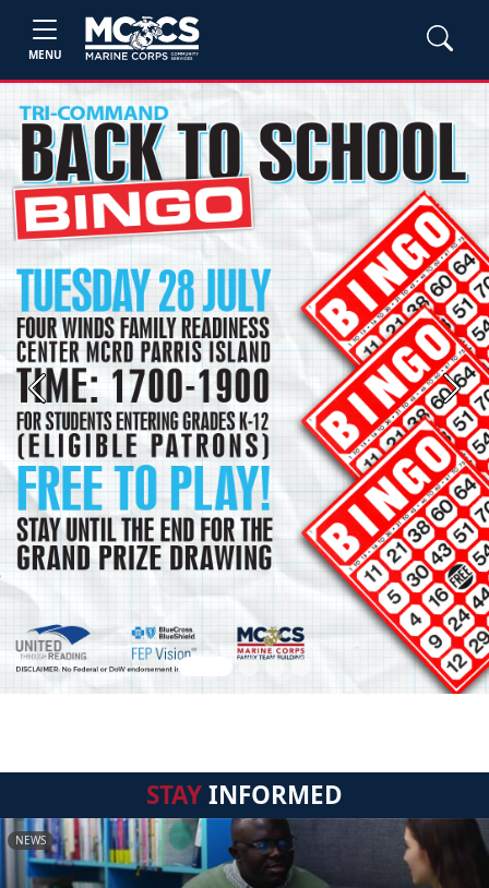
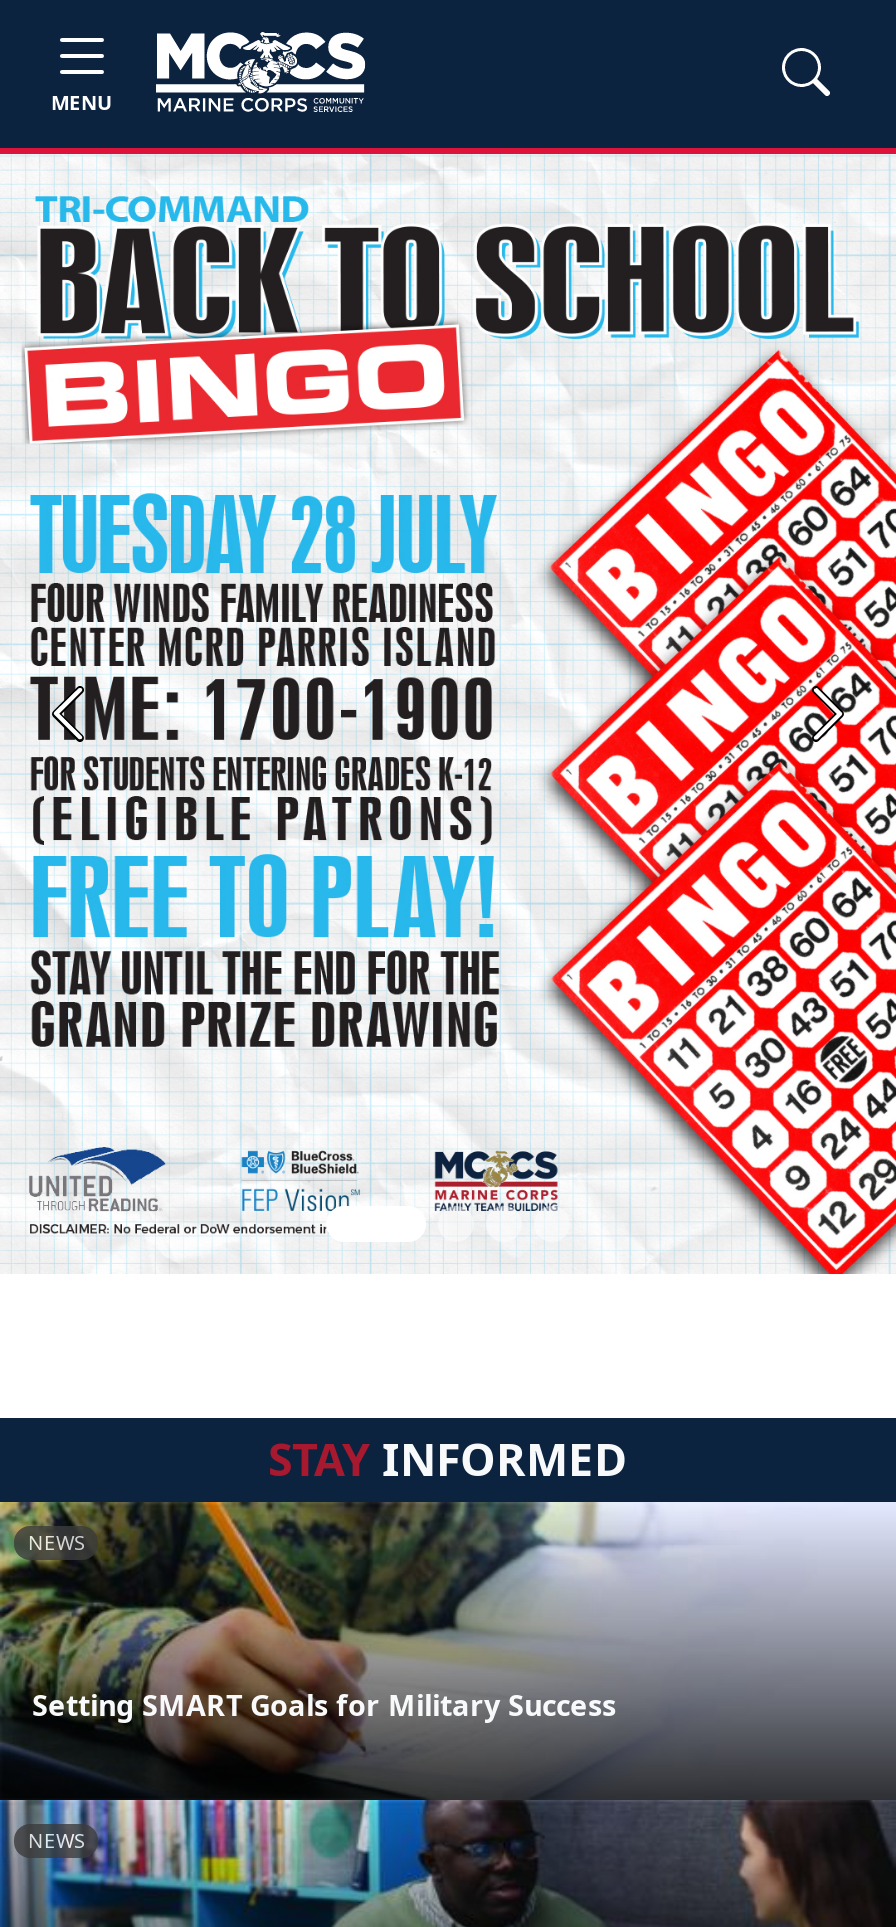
none -> [6,1498,890,1800] [image] | NEWS
none -> [32,1685,616,1723] Setting SMART Goals for Military Success

